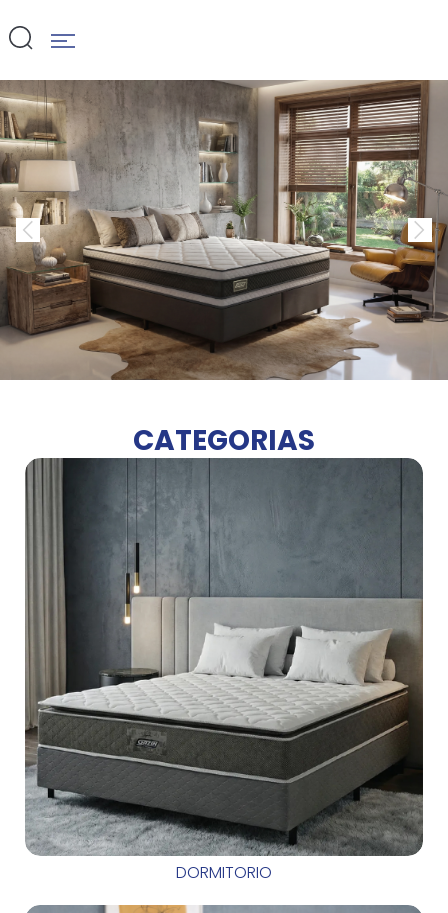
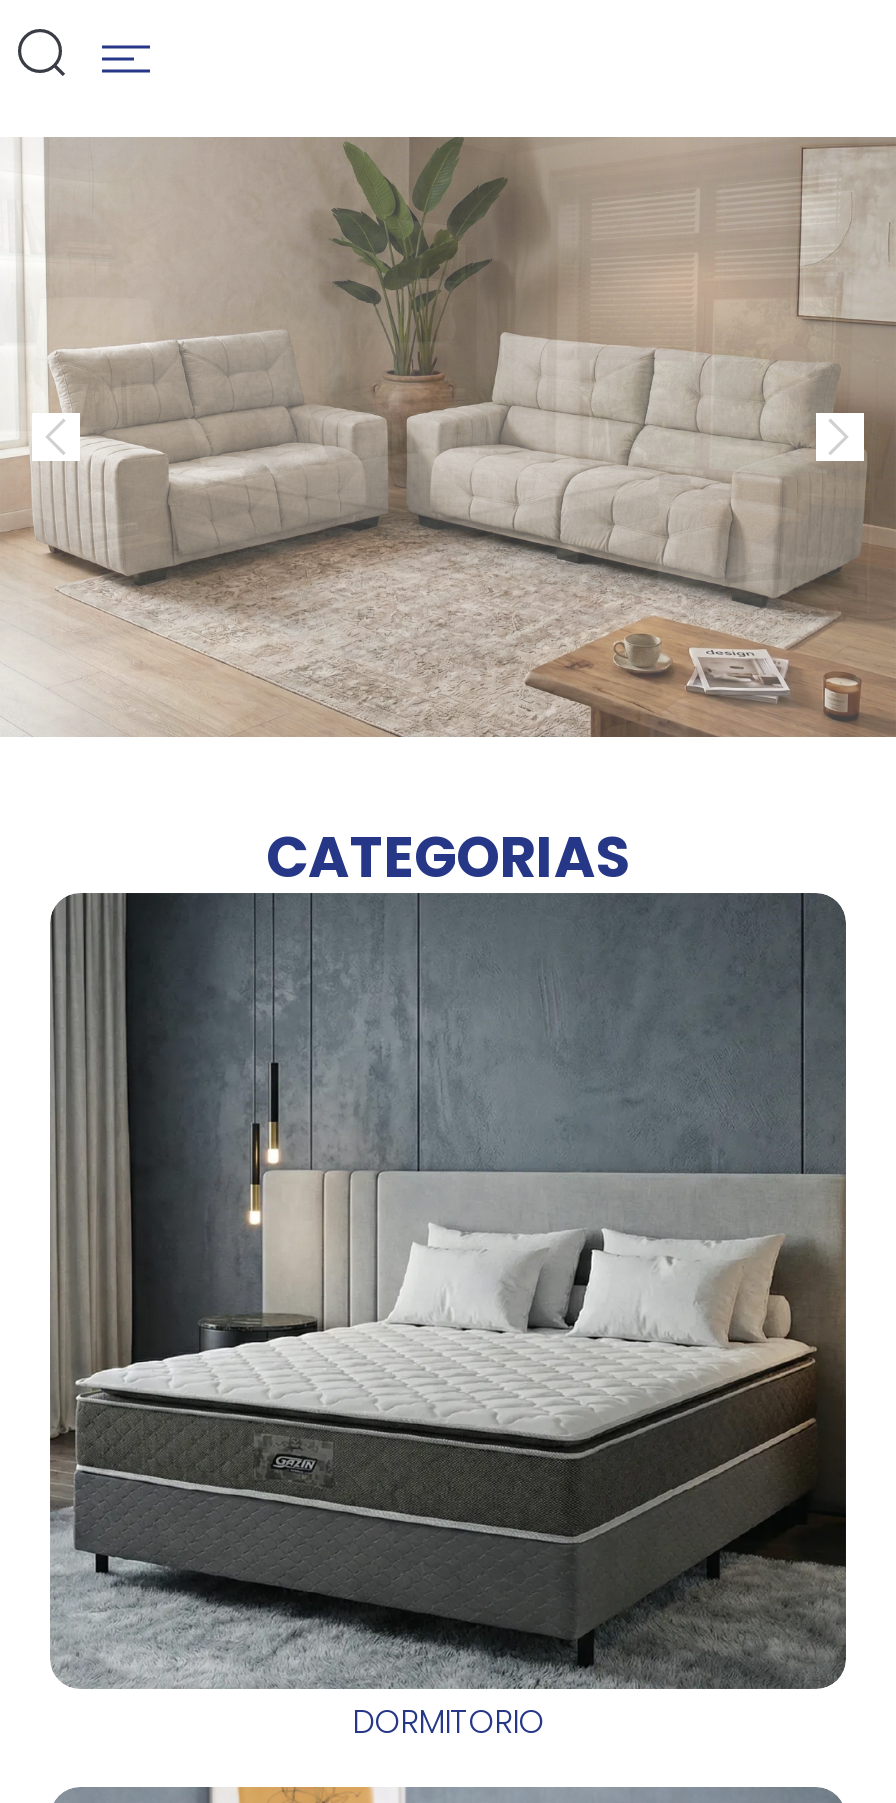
[3,79,445,380] [image] -> [6,137,890,739] [image]

